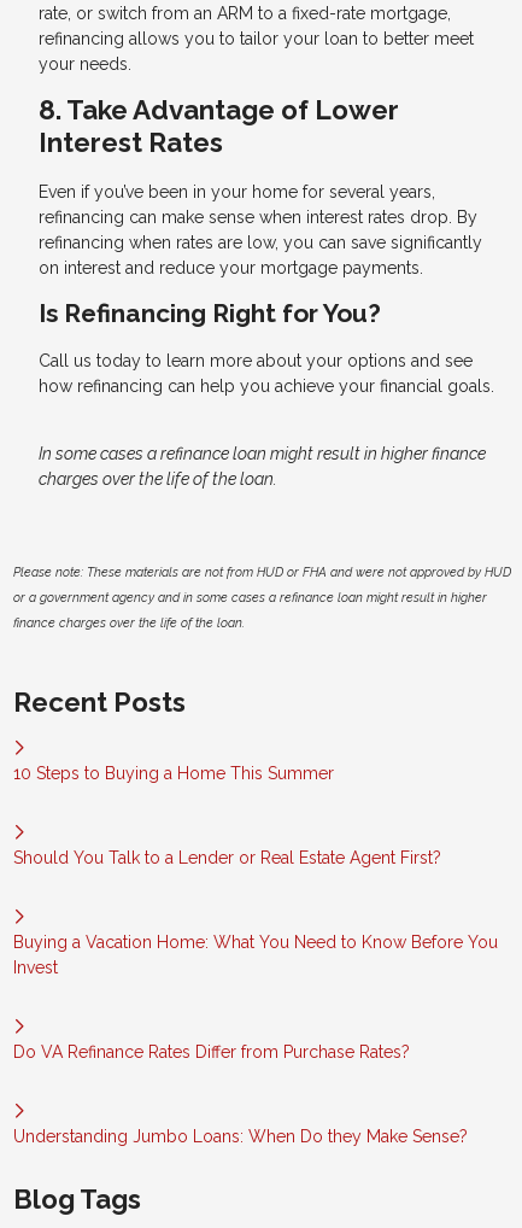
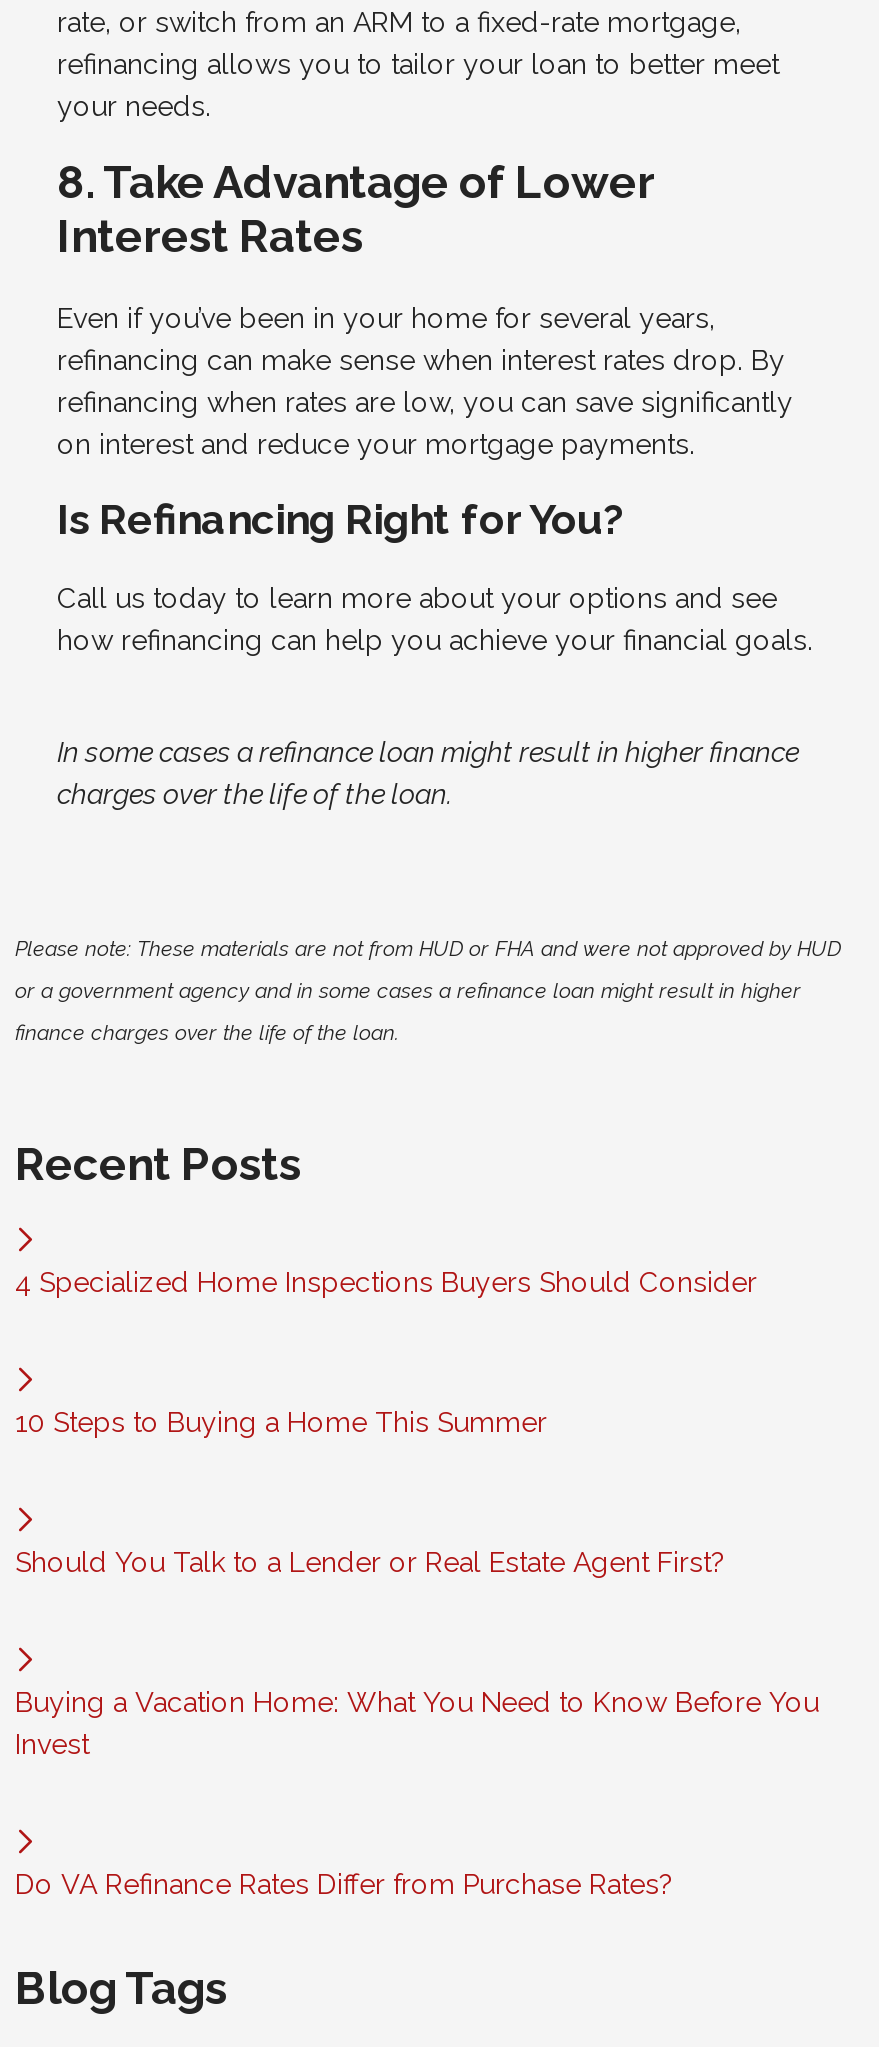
none -> [15,1266,757,1298] 4 Specialized Home Inspections Buyers Should Consider
moved [13,763,498,1061] -> [15,1406,819,1900]: 10 Steps to Buying a Home This Summer | Should You Talk to a Lender or Real Estate Agent First? | Buying a Vacation Home: What You Need to Know Before You | Invest | Do VA Refinance Rates Differ from Purchase Rates?
[13,1127,468,1146] Understanding Jumbo Loans: When Do they Make Sense? -> none

